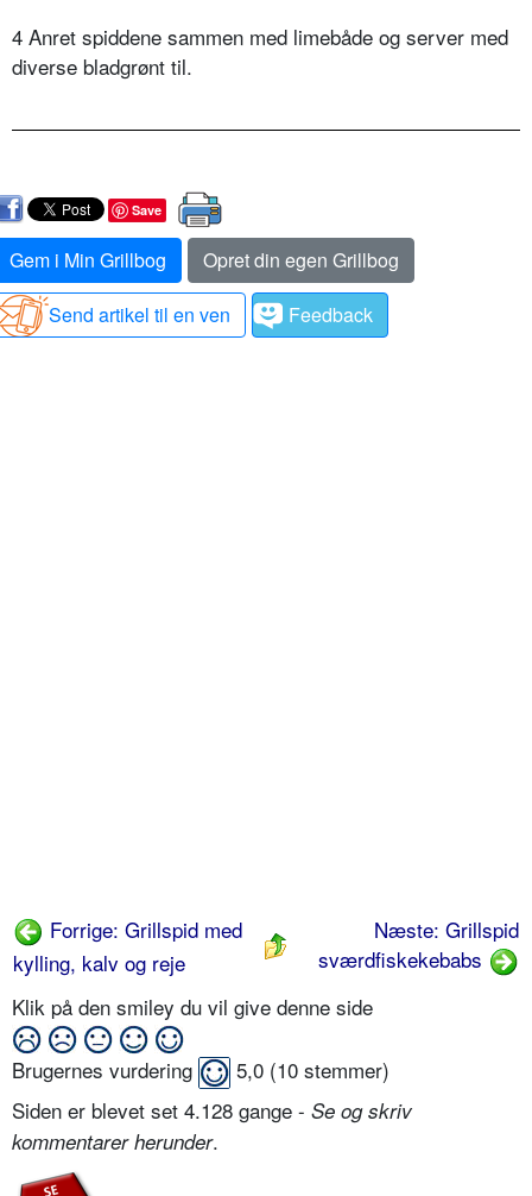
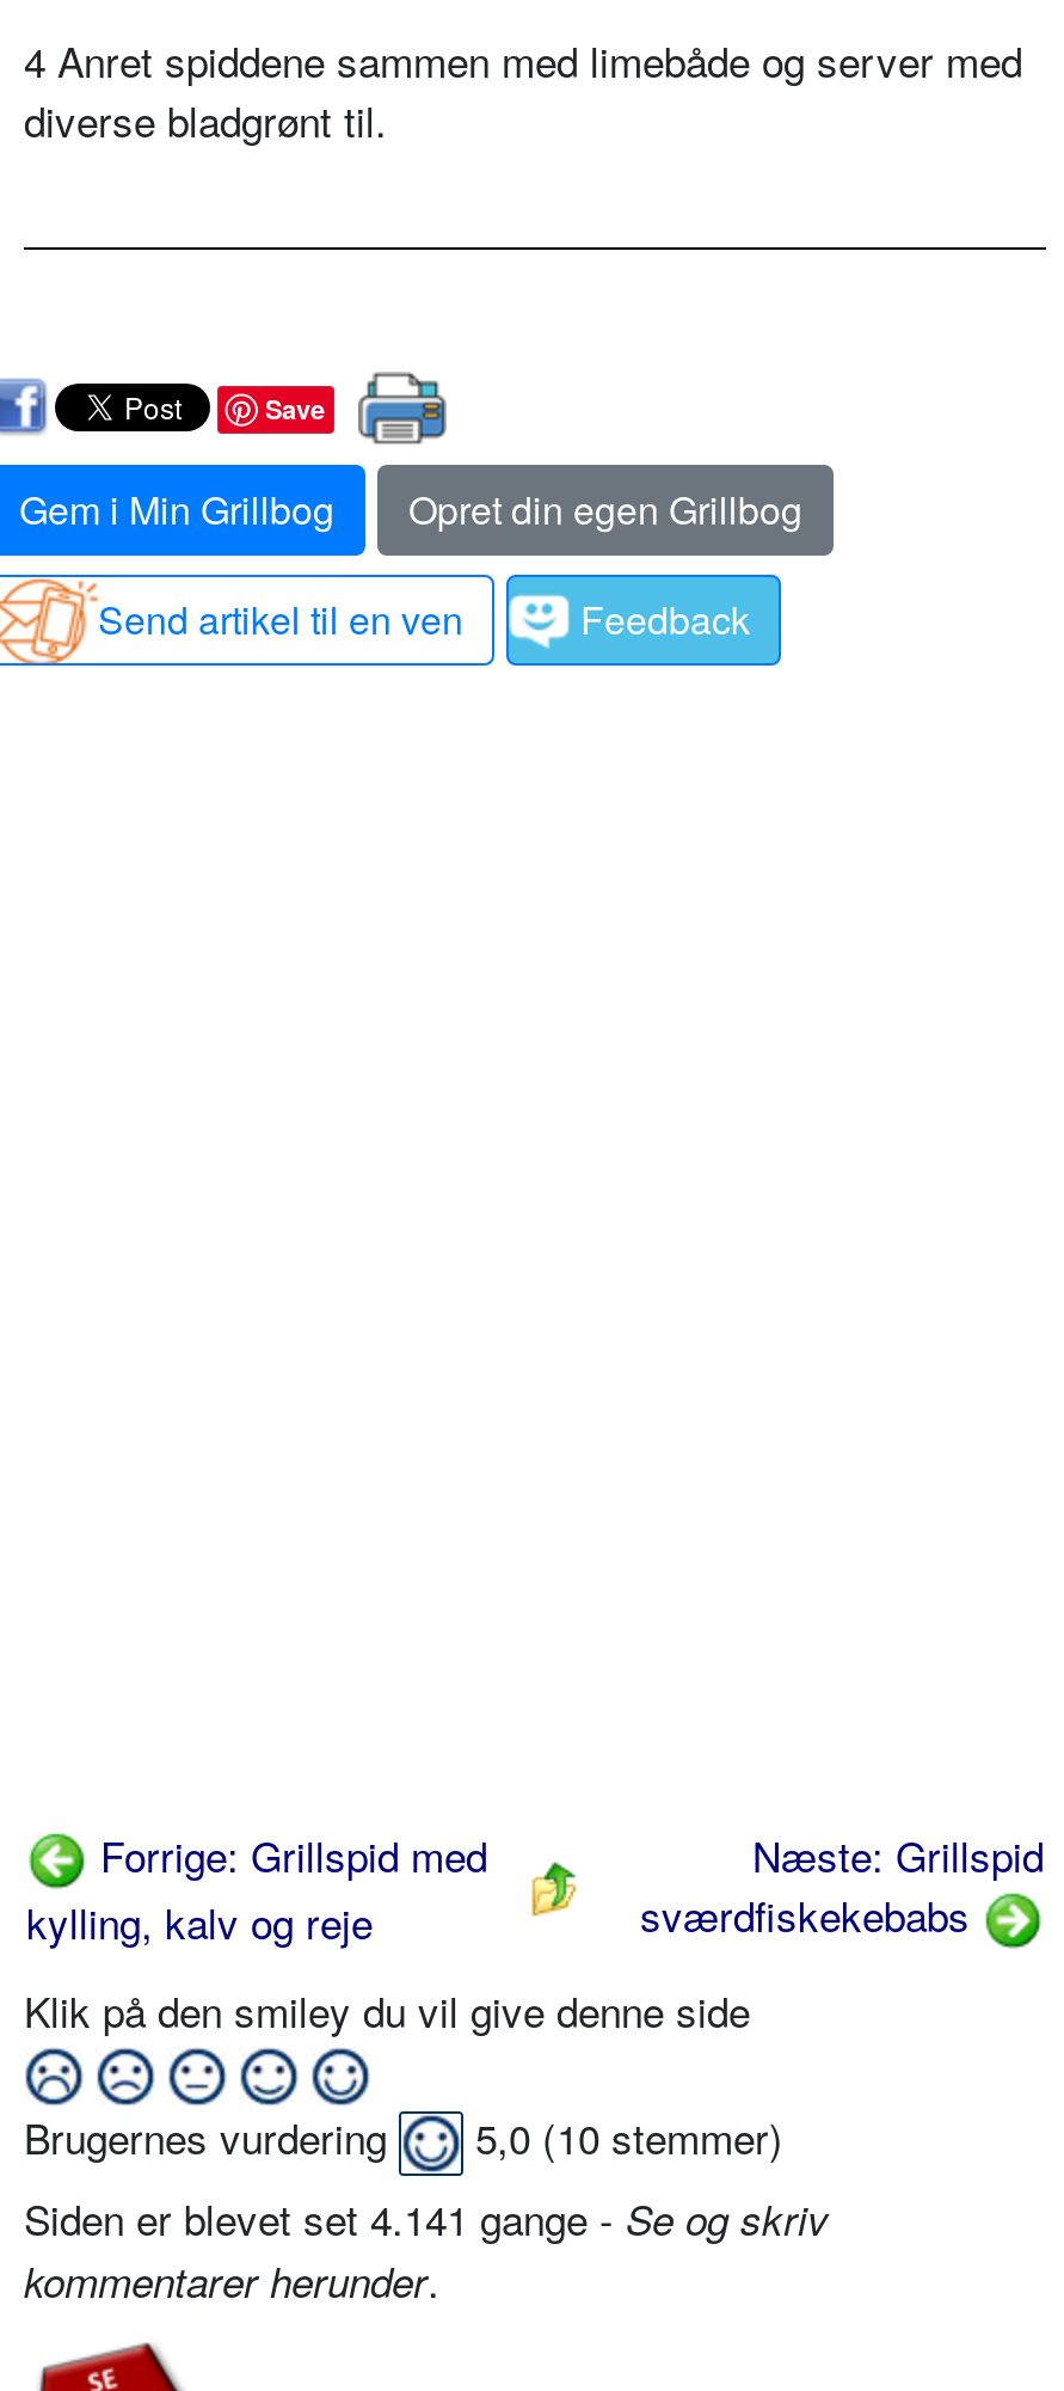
[12,1095,412,1125] Siden er blevet set 4.128 gange - Se og skriv -> [24,2188,829,2247] Siden er blevet set 4.141 gange - Se og skriv

